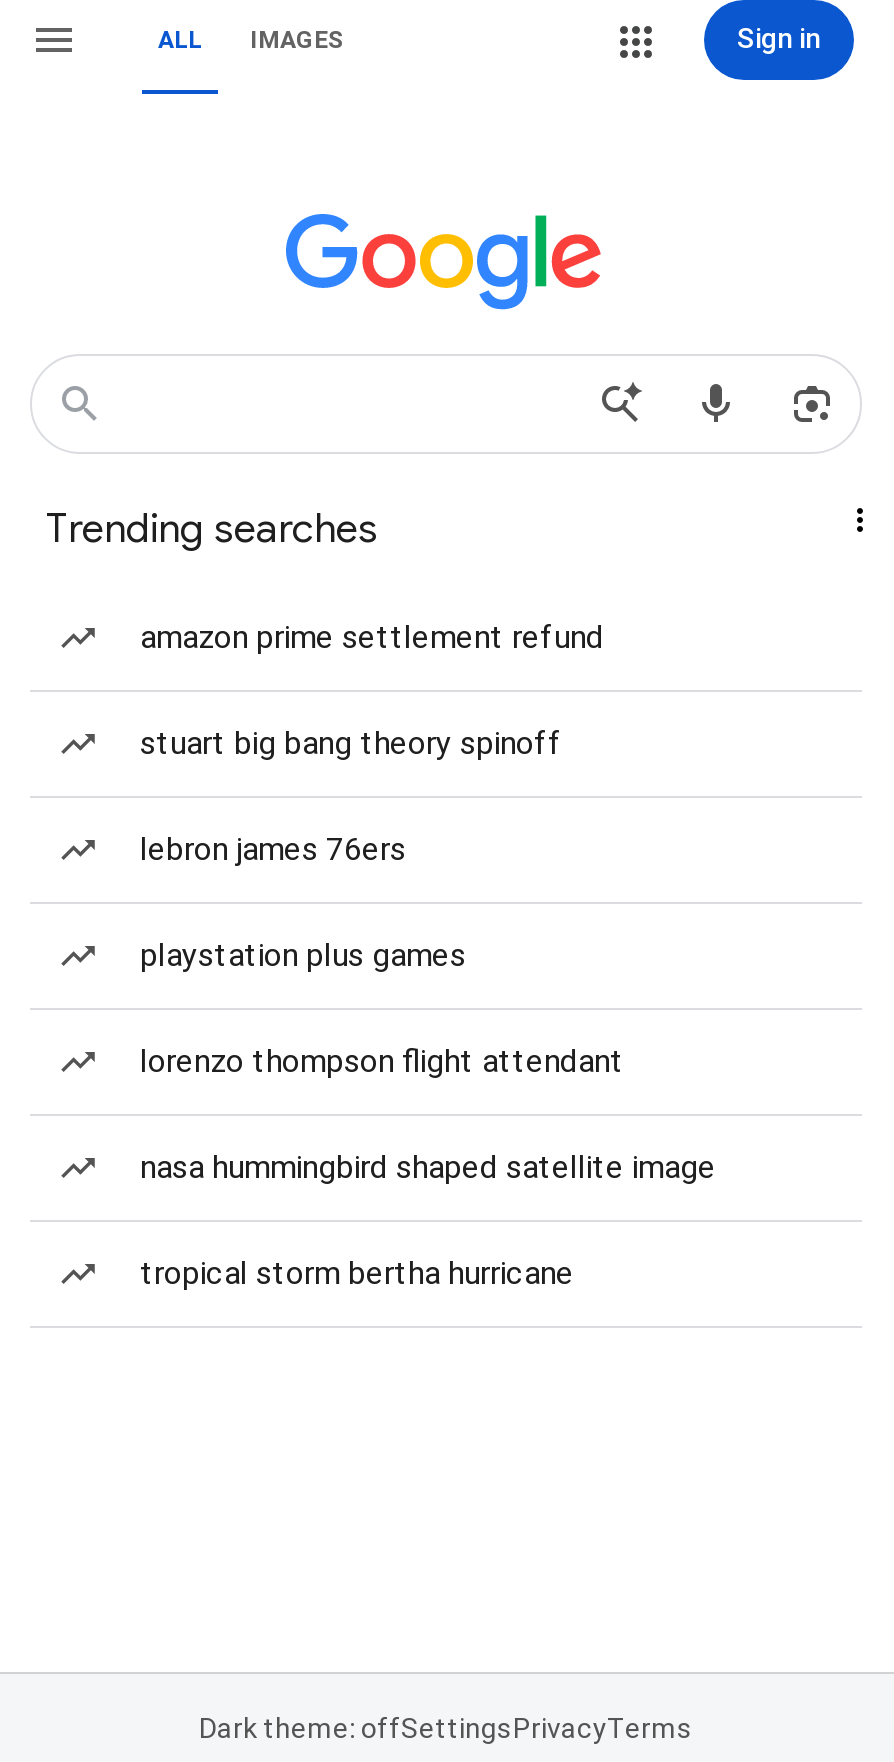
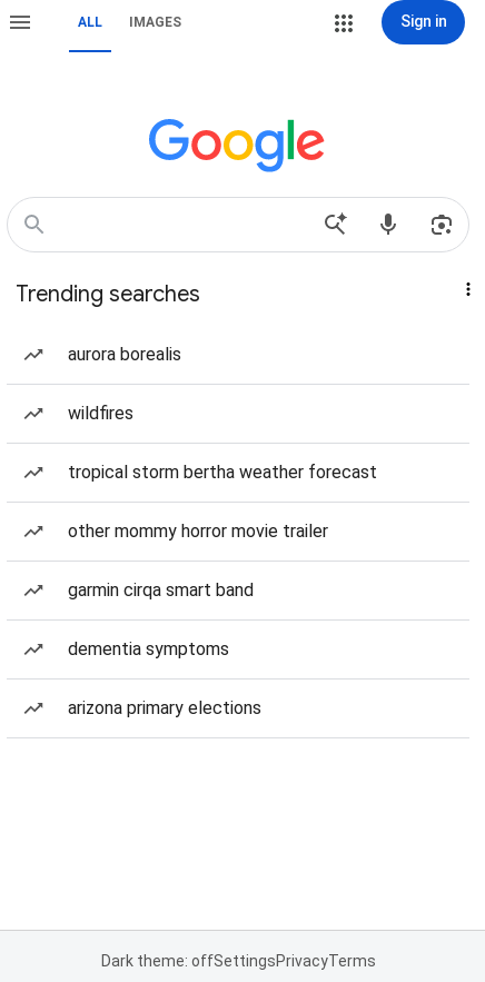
[140,618,604,656] amazon prime settlement refund -> [68,344,181,365] aurora borealis
[140,724,562,762] stuart big bang theory spinoff -> [68,403,133,424] wildfires
[140,830,406,868] lebron james 76ers -> [68,462,377,483] tropical storm bertha weather forecast
[140,936,466,974] playstation plus games -> [68,520,328,542] other mommy horror movie trailer
[140,1042,624,1080] lorenzo thompson flight attendant -> [68,579,254,601] garmin cirqa smart band
[140,1148,716,1186] nasa hummingbird shaped satellite image -> [68,638,229,659] dementia symptoms
[140,1254,574,1292] tropical storm bertha hurricane -> [68,697,261,718] arizona primary elections

